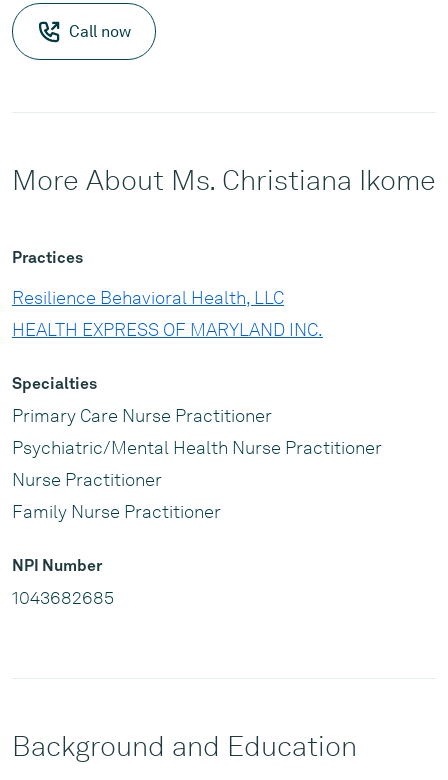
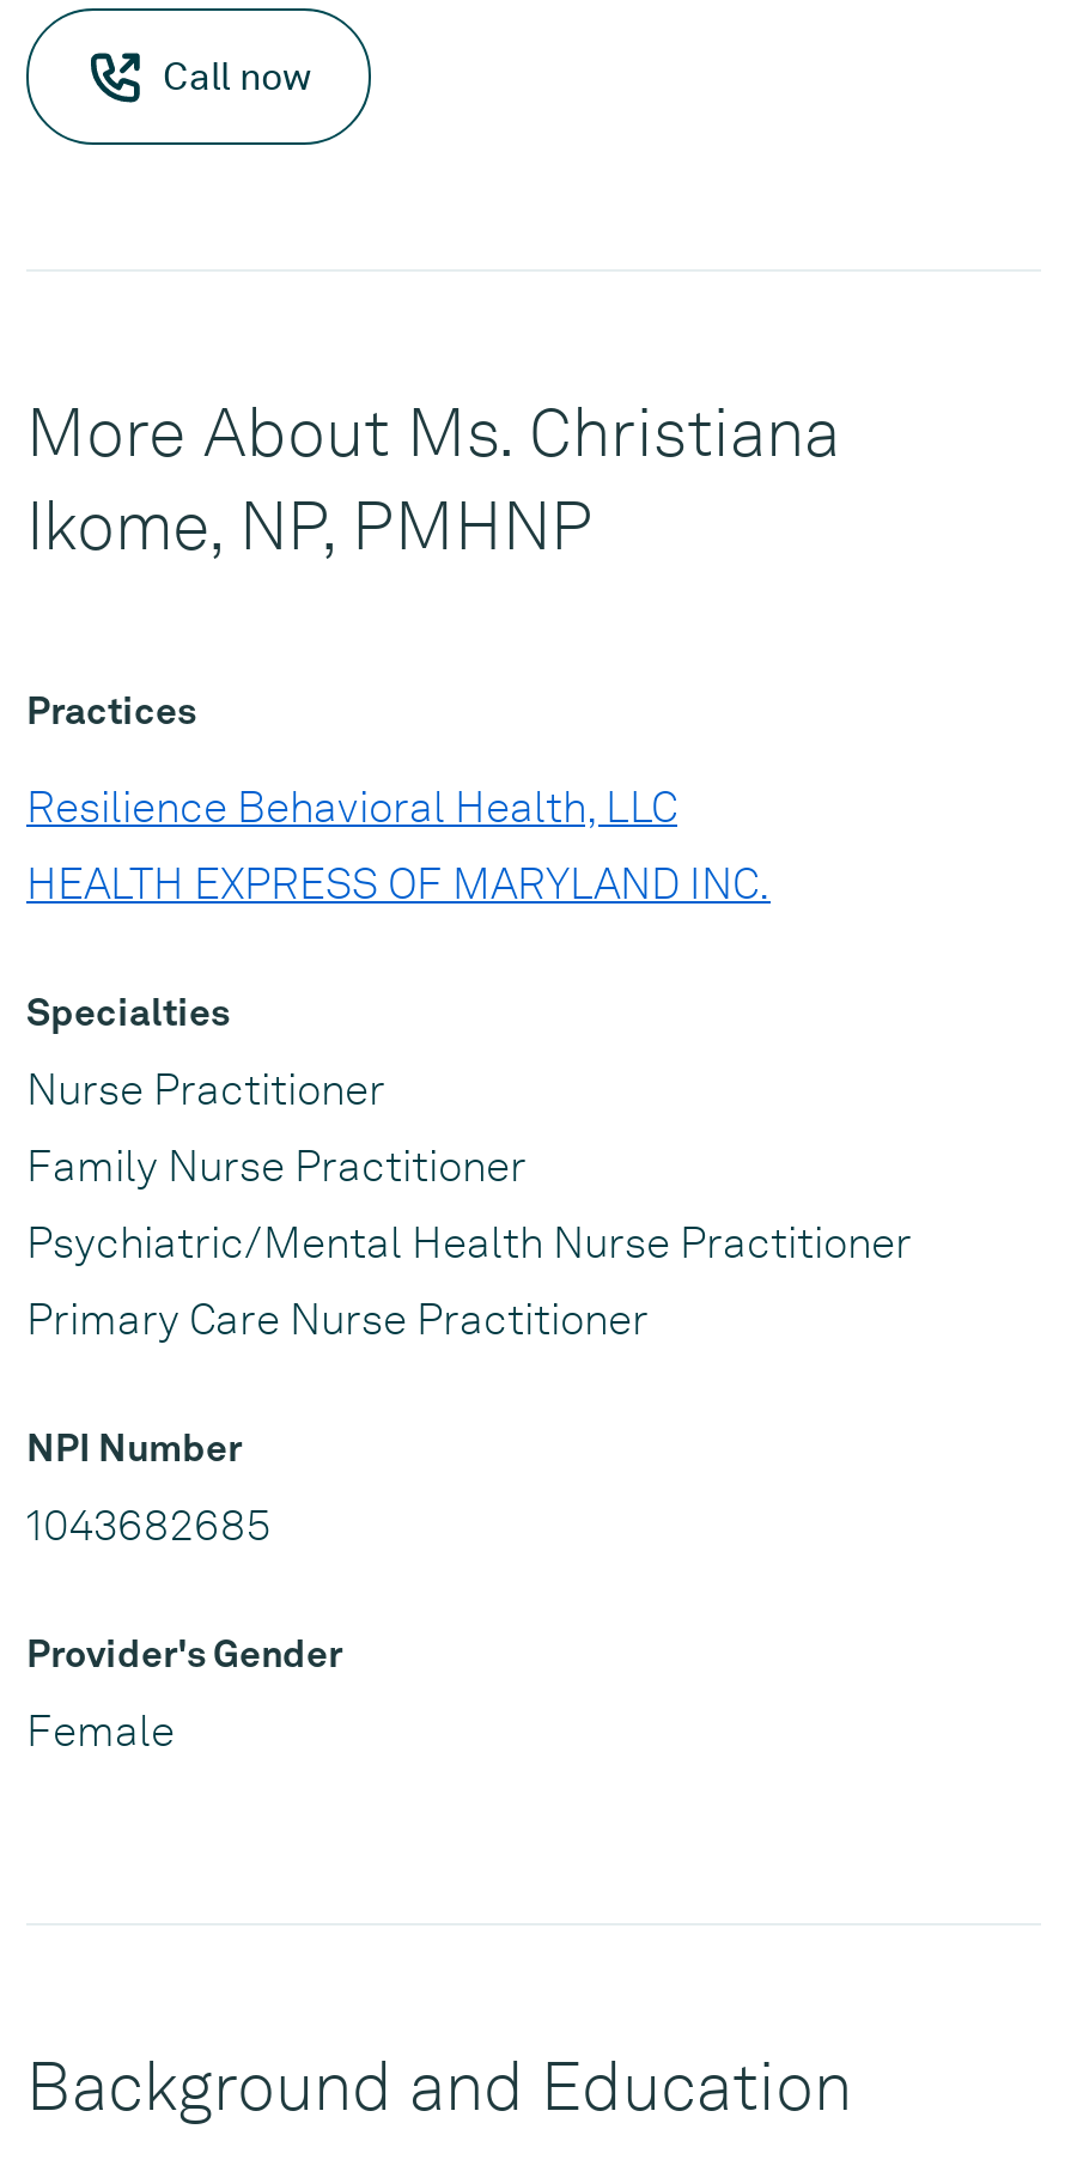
[12,163,436,197] More About Ms. Christiana Ikome -> [26,391,840,566] More About Ms. Christiana | Ikome, NP, PMHNP
moved [12,405,382,458] -> [26,1217,912,1344]: Primary Care Nurse Practitioner | Psychiatric/Mental Health Nurse Practitioner
moved [12,469,221,522] -> [26,1064,527,1191]: Nurse Practitioner | Family Nurse Practitioner
none -> [26,1636,342,1756] Provider's Gender | Female

